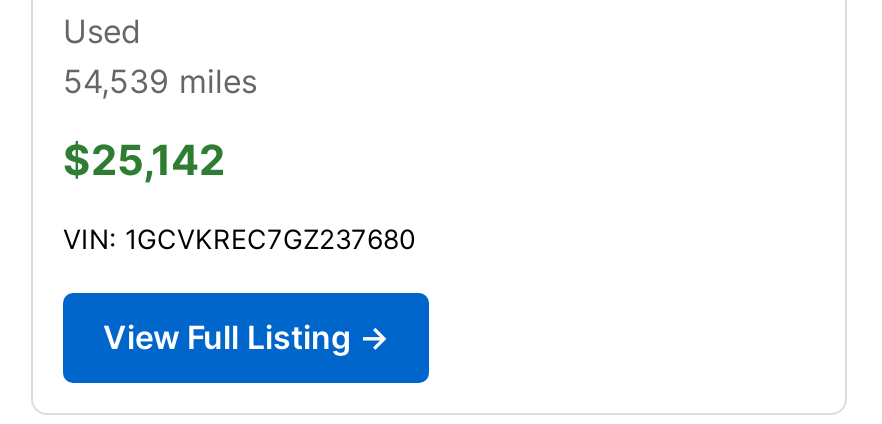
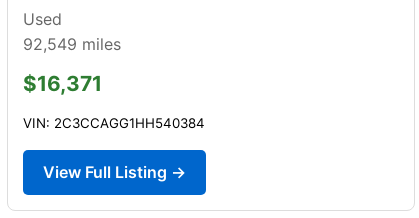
[63,61,257,101] 54,539 miles -> [23,34,121,54] 92,549 miles
[63,135,225,185] $25,142 -> [23,71,102,96] $16,371
[63,223,415,255] VIN: 1GCVKREC7GZ237680 -> [23,115,205,131] VIN: 2C3CCAGG1HH540384

